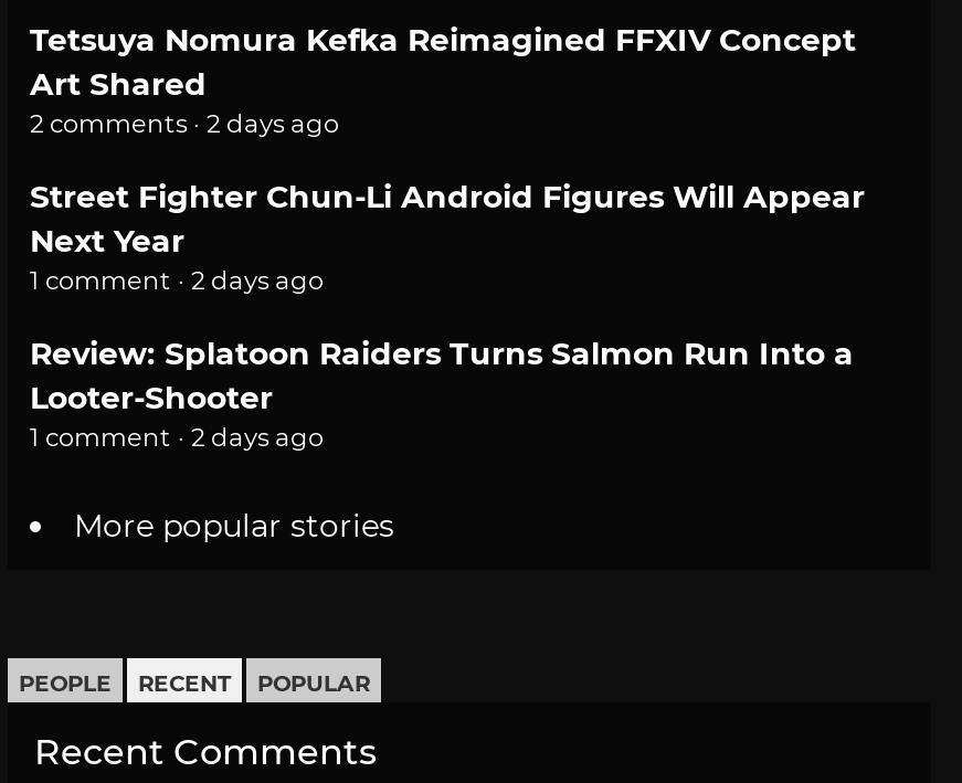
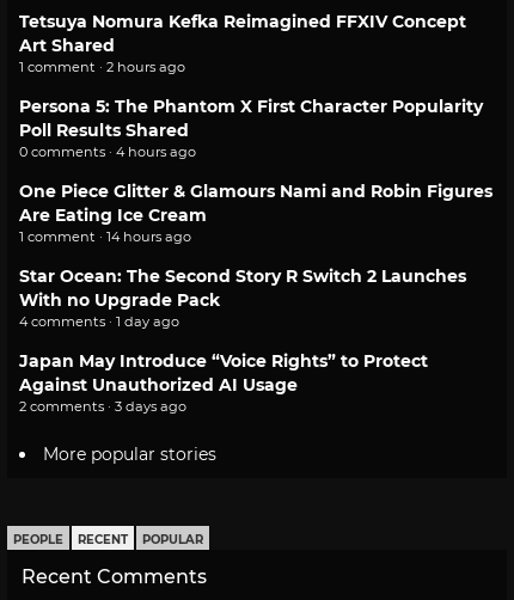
[30,108,865,452] 2 comments · 2 days ago | Street Fighter Chun-Li Android Figures Will Appear | Next Year | 1 comment · 2 days ago | Review: Splatoon Raiders Turns Salmon Run Into a | Looter-Shooter | 1 comment · 2 days ago -> [19,58,492,415] 1 comment · 2 hours ago | Persona 5: The Phantom X First Character Popularity | Poll Results Shared | 0 comments · 4 hours ago | One Piece Glitter & Glamours Nami and Robin Figures | Are Eating Ice Cream | 1 comment · 14 hours ago | Star Ocean: The Second Story R Switch 2 Launches | With no Upgrade Pack | 4 comments · 1 day ago | Japan May Introduce “Voice Rights” to Protect | Against Unauthorized AI Usage | 2 comments · 3 days ago

